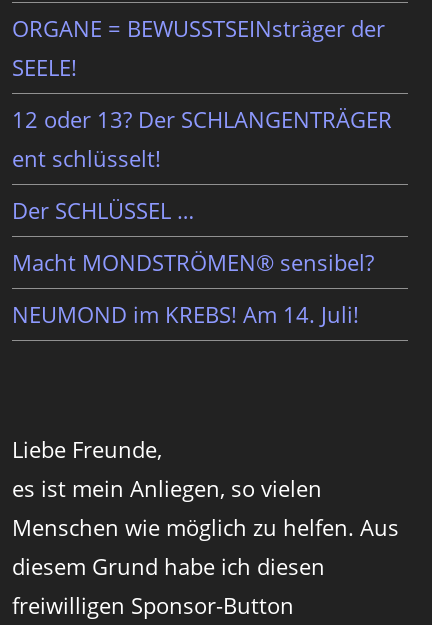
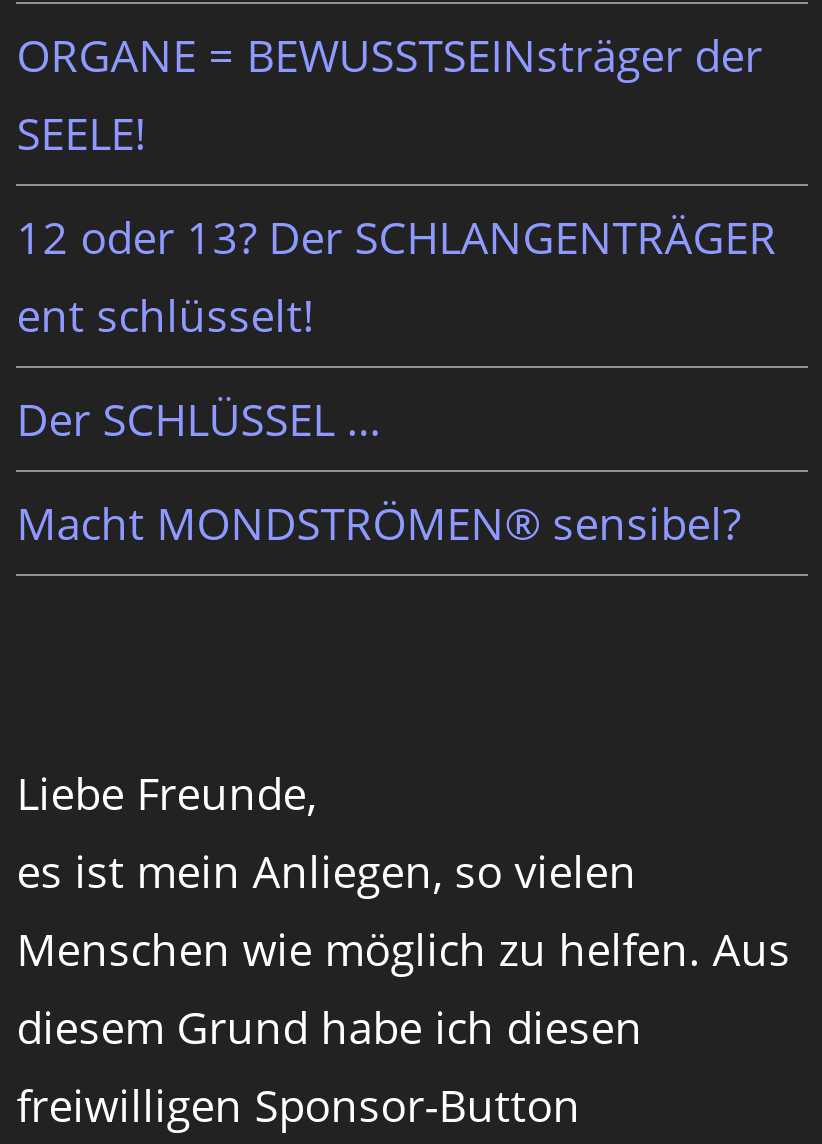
[12,299,359,329] NEUMOND im KREBS! Am 14. Juli! -> none

